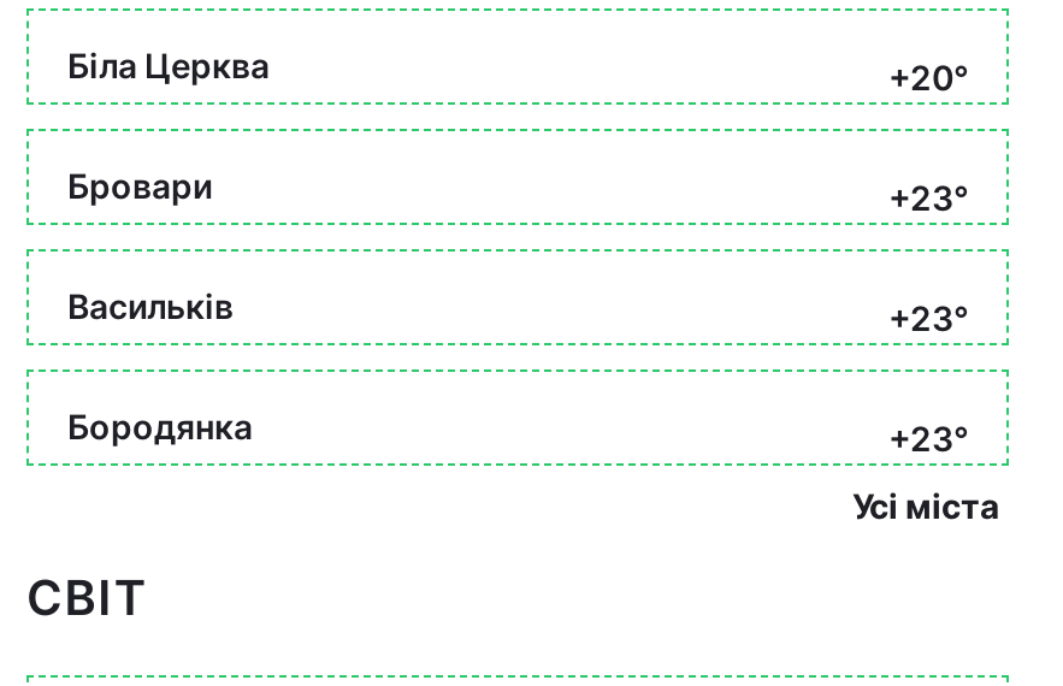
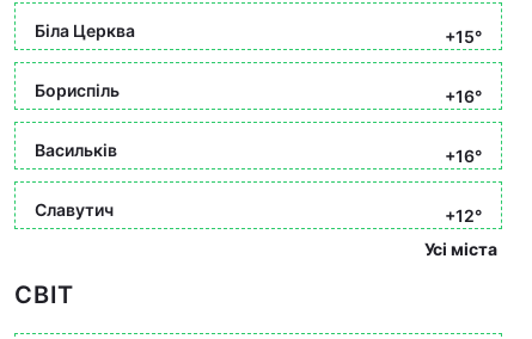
[888,57,968,97] +20° -> [445,26,482,47] +15°
[67,164,968,218] Бровари | +23° -> [35,79,482,106] Бориспіль | +16°
[888,297,968,338] +23° -> [445,146,482,166] +16°
[67,404,968,459] Бородянка | +23° -> [35,199,482,226] Славутич | +12°

